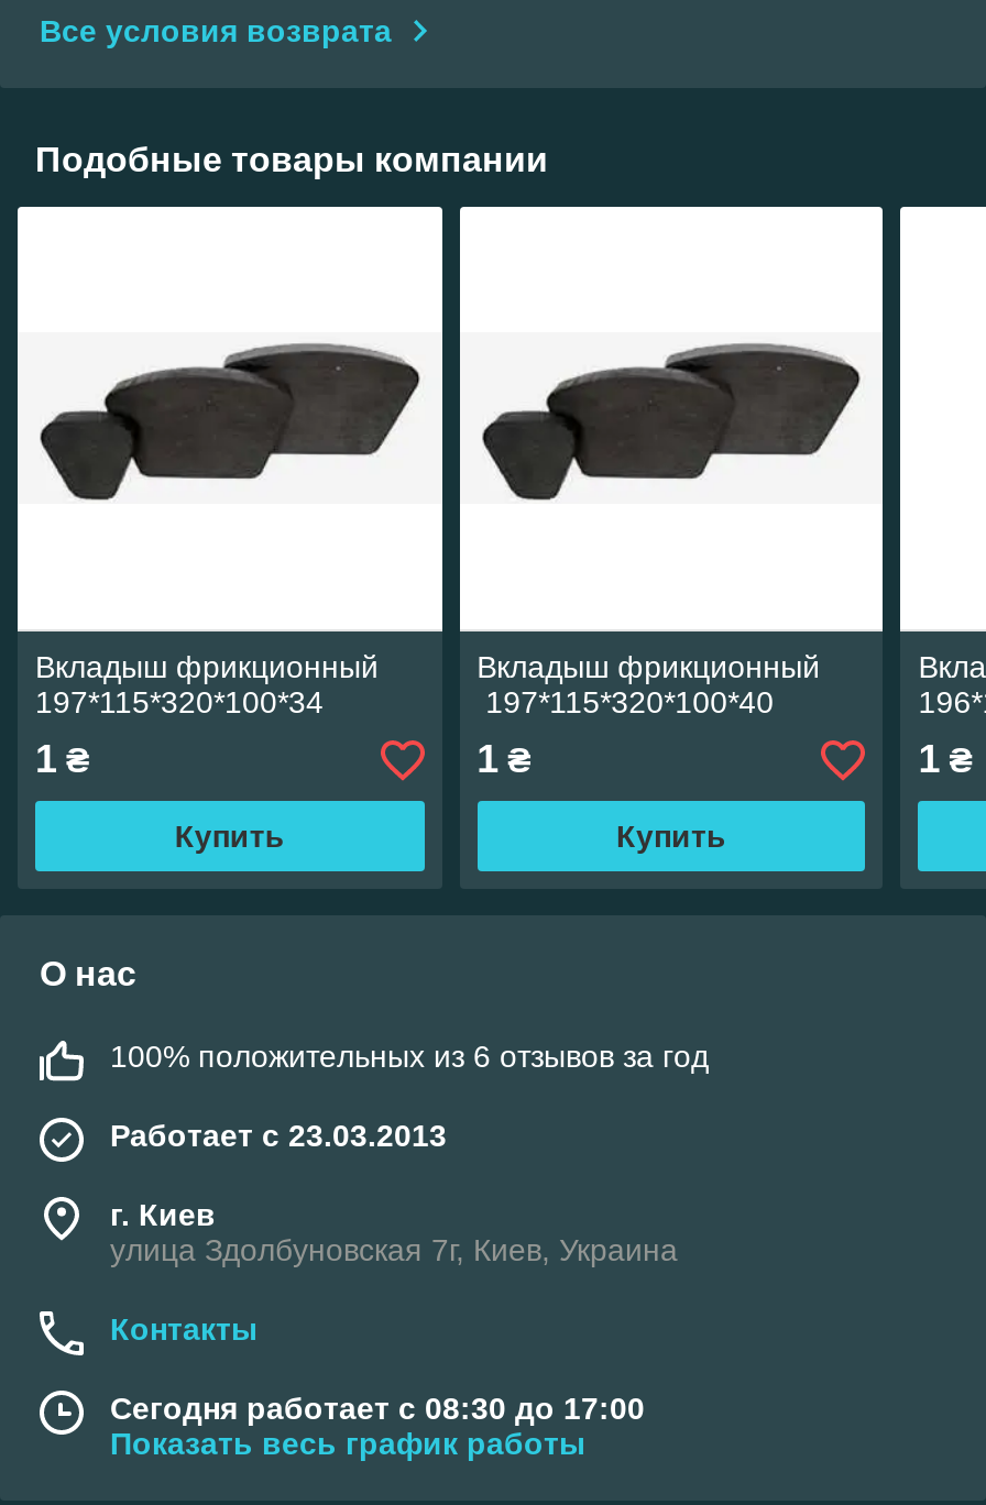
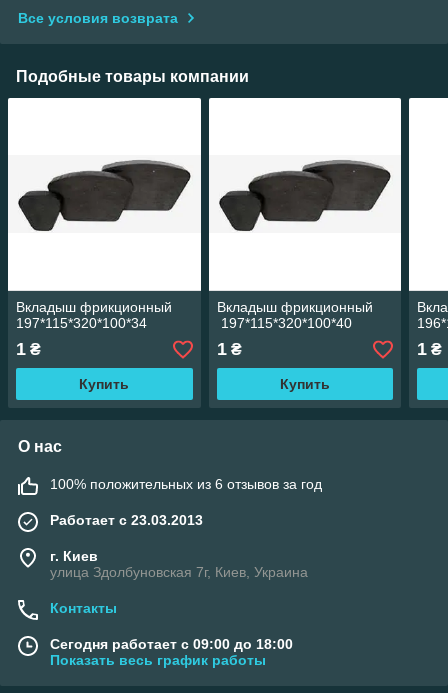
[110,1391,645,1427] Сегодня работает с 08:30 до 17:00 -> [50,636,293,652] Сегодня работает с 09:00 до 18:00

